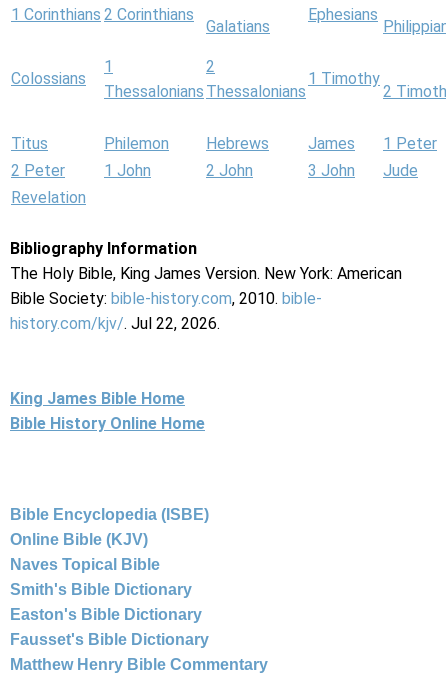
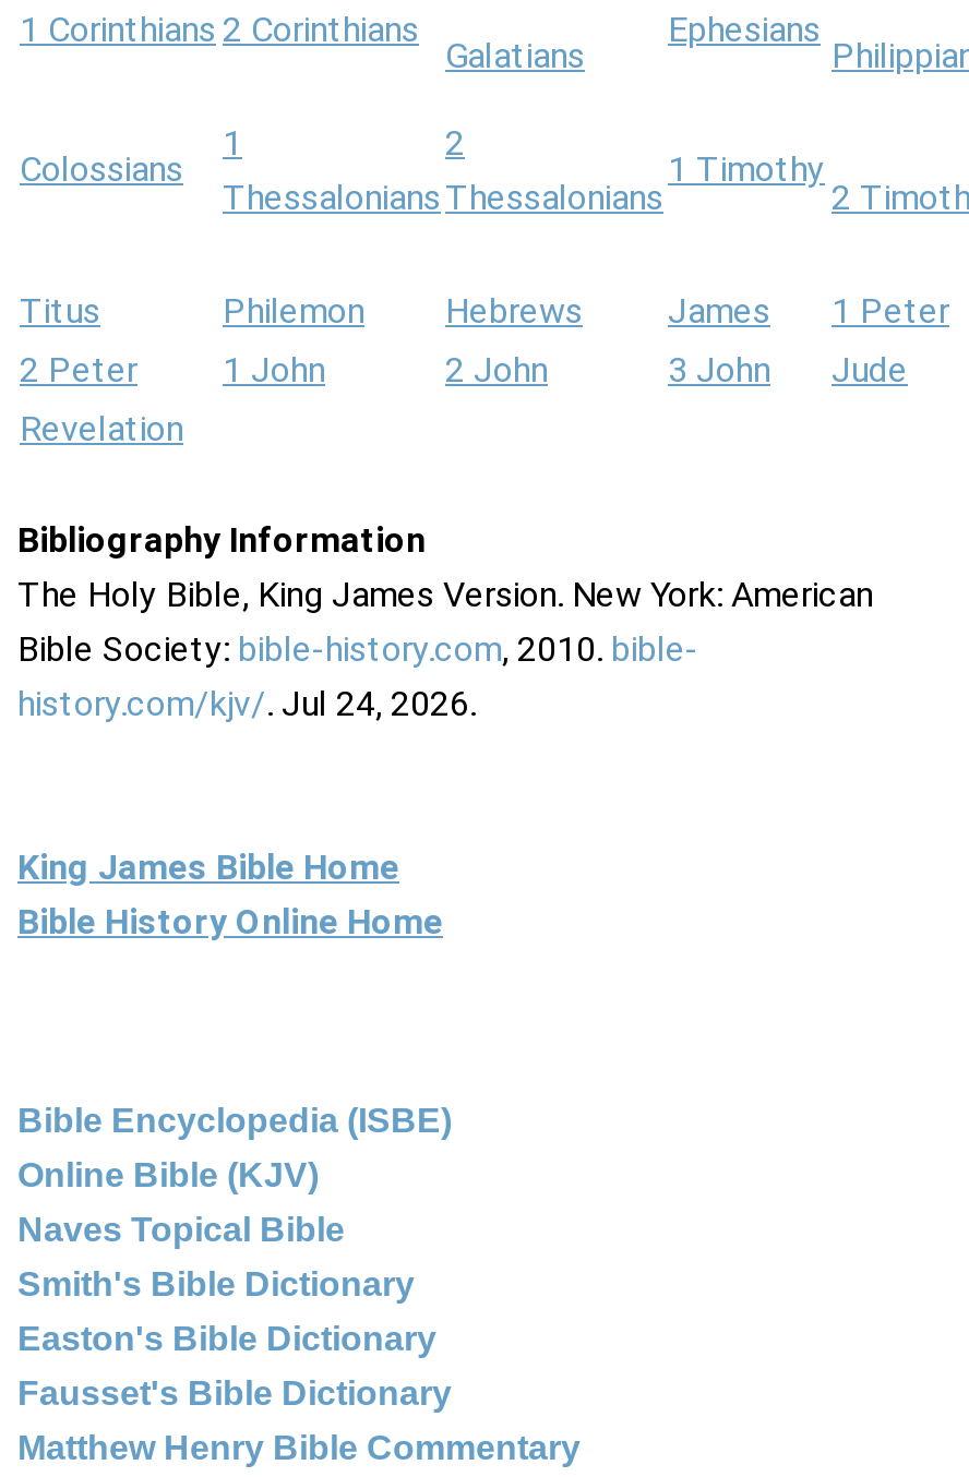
[10,314,220,333] history.com/kjv/. Jul 22, 2026. -> [17,684,476,725] history.com/kjv/. Jul 24, 2026.

